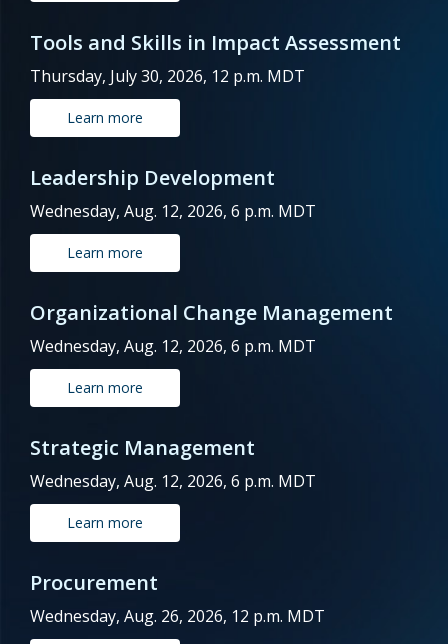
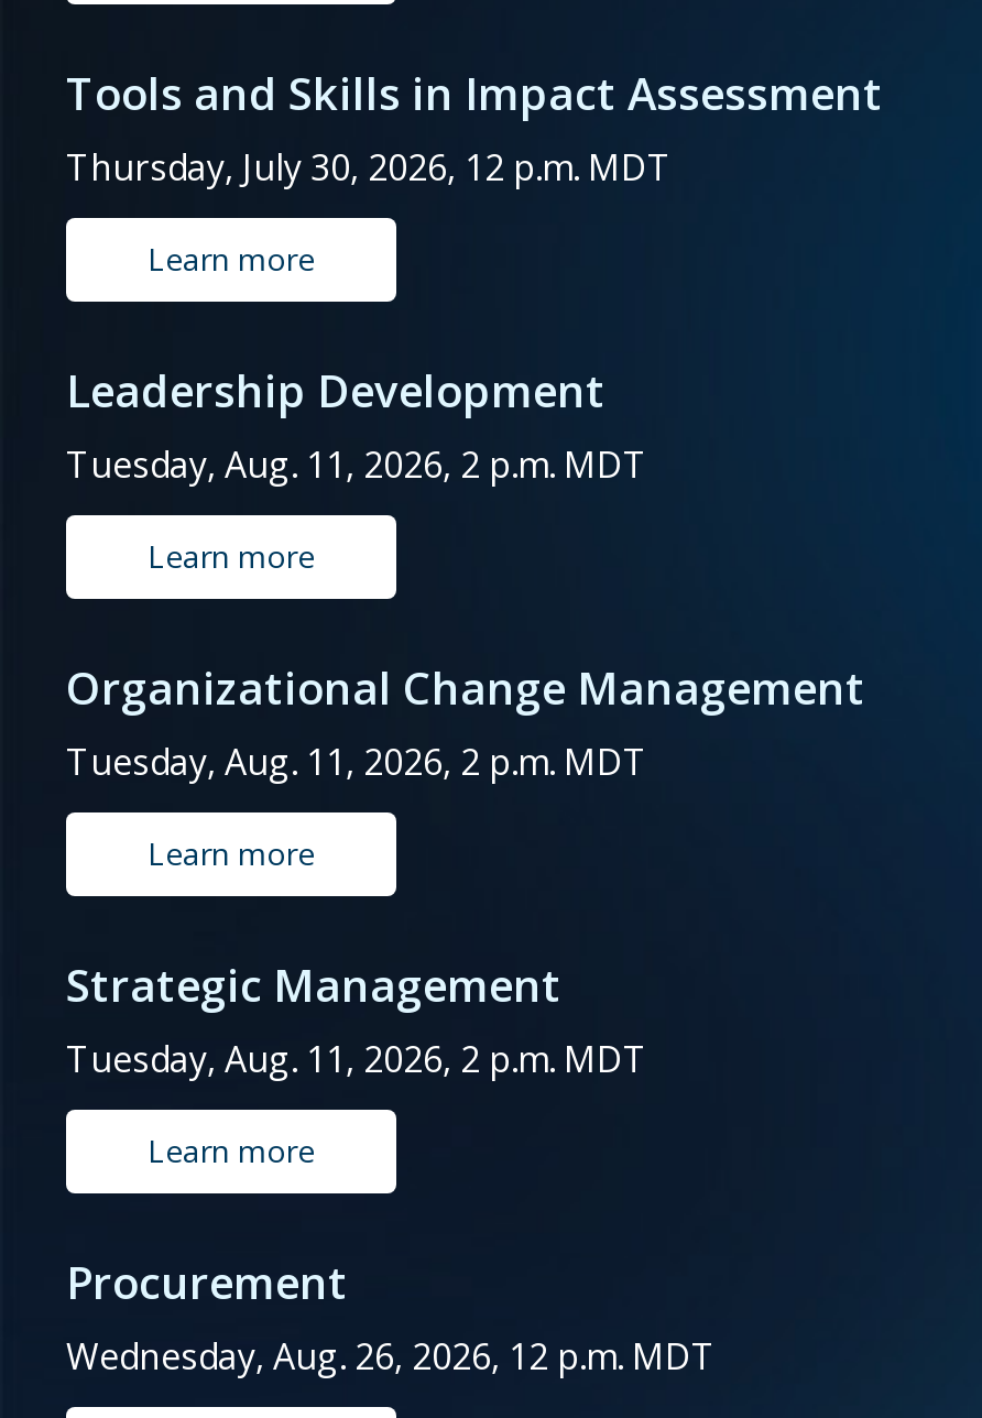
[30,200,316,222] Wednesday, Aug. 12, 2026, 6 p.m. MDT -> [66,440,647,489] Tuesday, Aug. 11, 2026, 2 p.m. MDT
[30,335,316,357] Wednesday, Aug. 12, 2026, 6 p.m. MDT -> [66,738,647,786] Tuesday, Aug. 11, 2026, 2 p.m. MDT
[30,470,316,492] Wednesday, Aug. 12, 2026, 6 p.m. MDT -> [66,1035,647,1083] Tuesday, Aug. 11, 2026, 2 p.m. MDT

